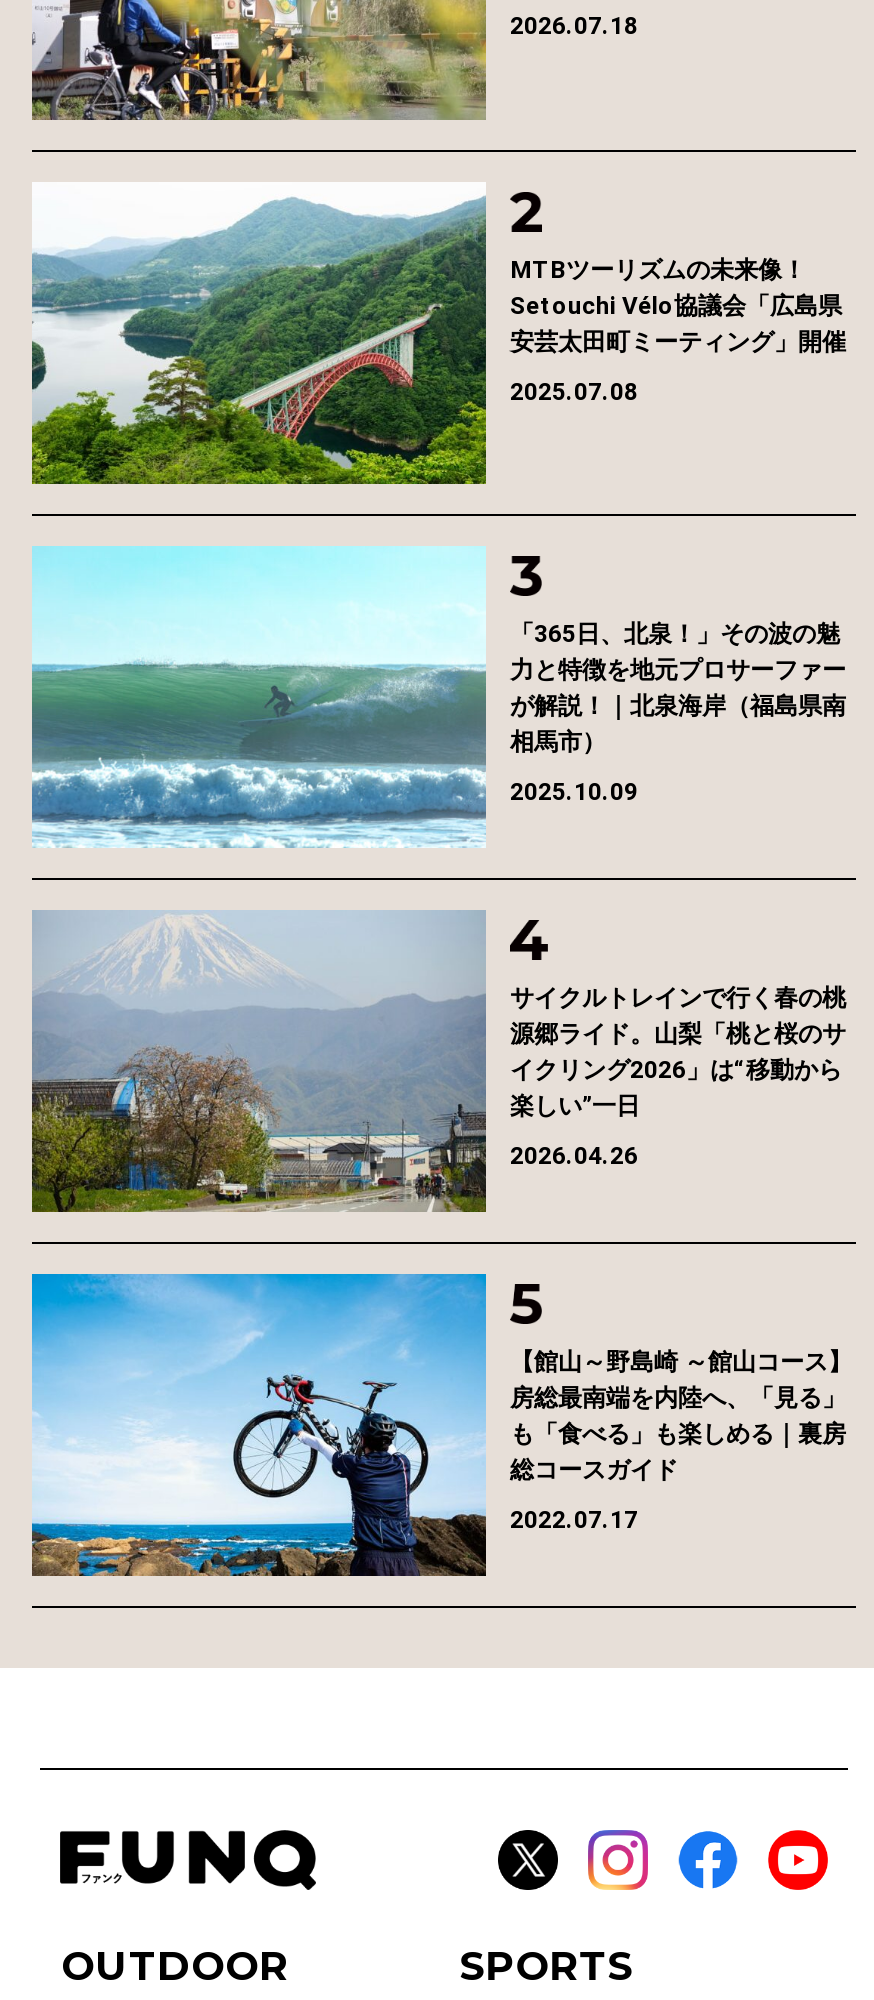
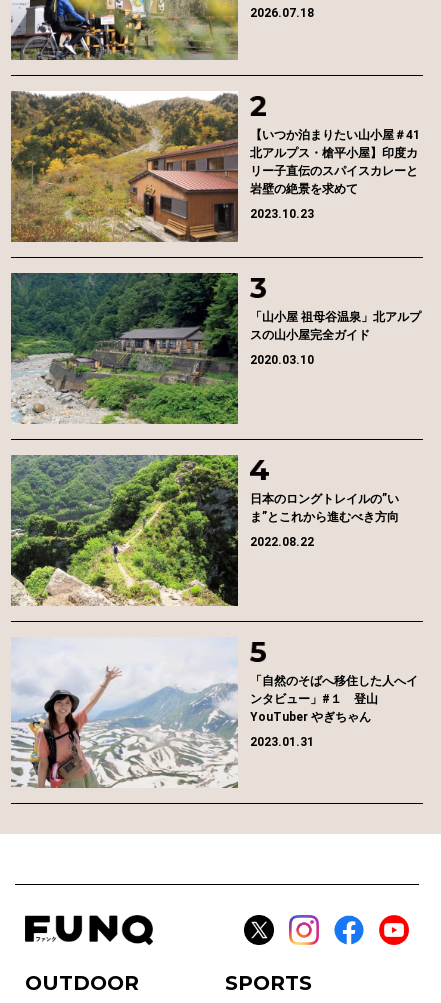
[30,182,846,486] [image] | MTBツーリズムの未来像！ | Setouchi Vélo協議会「広島県 | 安芸太田町ミーティング」開催 -> [10,90,420,242] [image] | 【いつか泊まりたい山小屋＃41 | 北アルプス・槍平小屋】印度カ | リー子直伝のスパイスカレーと | 岩壁の絶景を求めて
[510,377,638,405] 2025.07.08 -> [250,207,314,221] 2023.10.23
[30,546,846,848] [image] | 「365日、北泉！」その波の魅 | 力と特徴を地元プロサーファー | が解説！｜北泉海岸（福島県南 | 相馬市） -> [10,272,421,425] [image] | 「山小屋 祖母谷温泉」北アルプ | スの山小屋完全ガイド
[510,777,638,805] 2025.10.09 -> [250,353,314,367] 2020.03.10
[30,910,846,1214] [image] | サイクルトレインで行く春の桃 | 源郷ライド。山梨「桃と桜のサ | イクリング2026」は“移動から | 楽しい”一日 -> [11,454,399,606] [image] | 日本のロングトレイルの”い | ま”とこれから進むべき方向
[510,1142,638,1170] 2026.04.26 -> [250,535,314,549] 2022.08.22
[30,1272,852,1578] [image] | 【館山～野島崎 ～館山コース】 | 房総最南端を内陸へ、「見る」 | も「食べる」も楽しめる｜裏房 | 総コースガイド -> [10,637,418,789] [image] | 「自然のそばへ移住した人へイ | ンタビュー」#１ 登山 | YouTuber やぎちゃん
[510,1506,638,1534] 2022.07.17 -> [250,735,314,749] 2023.01.31

